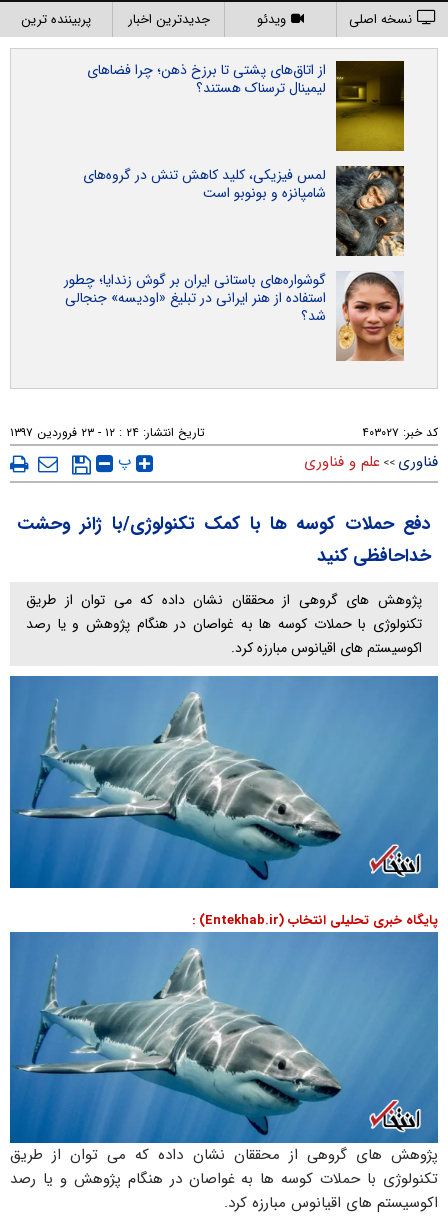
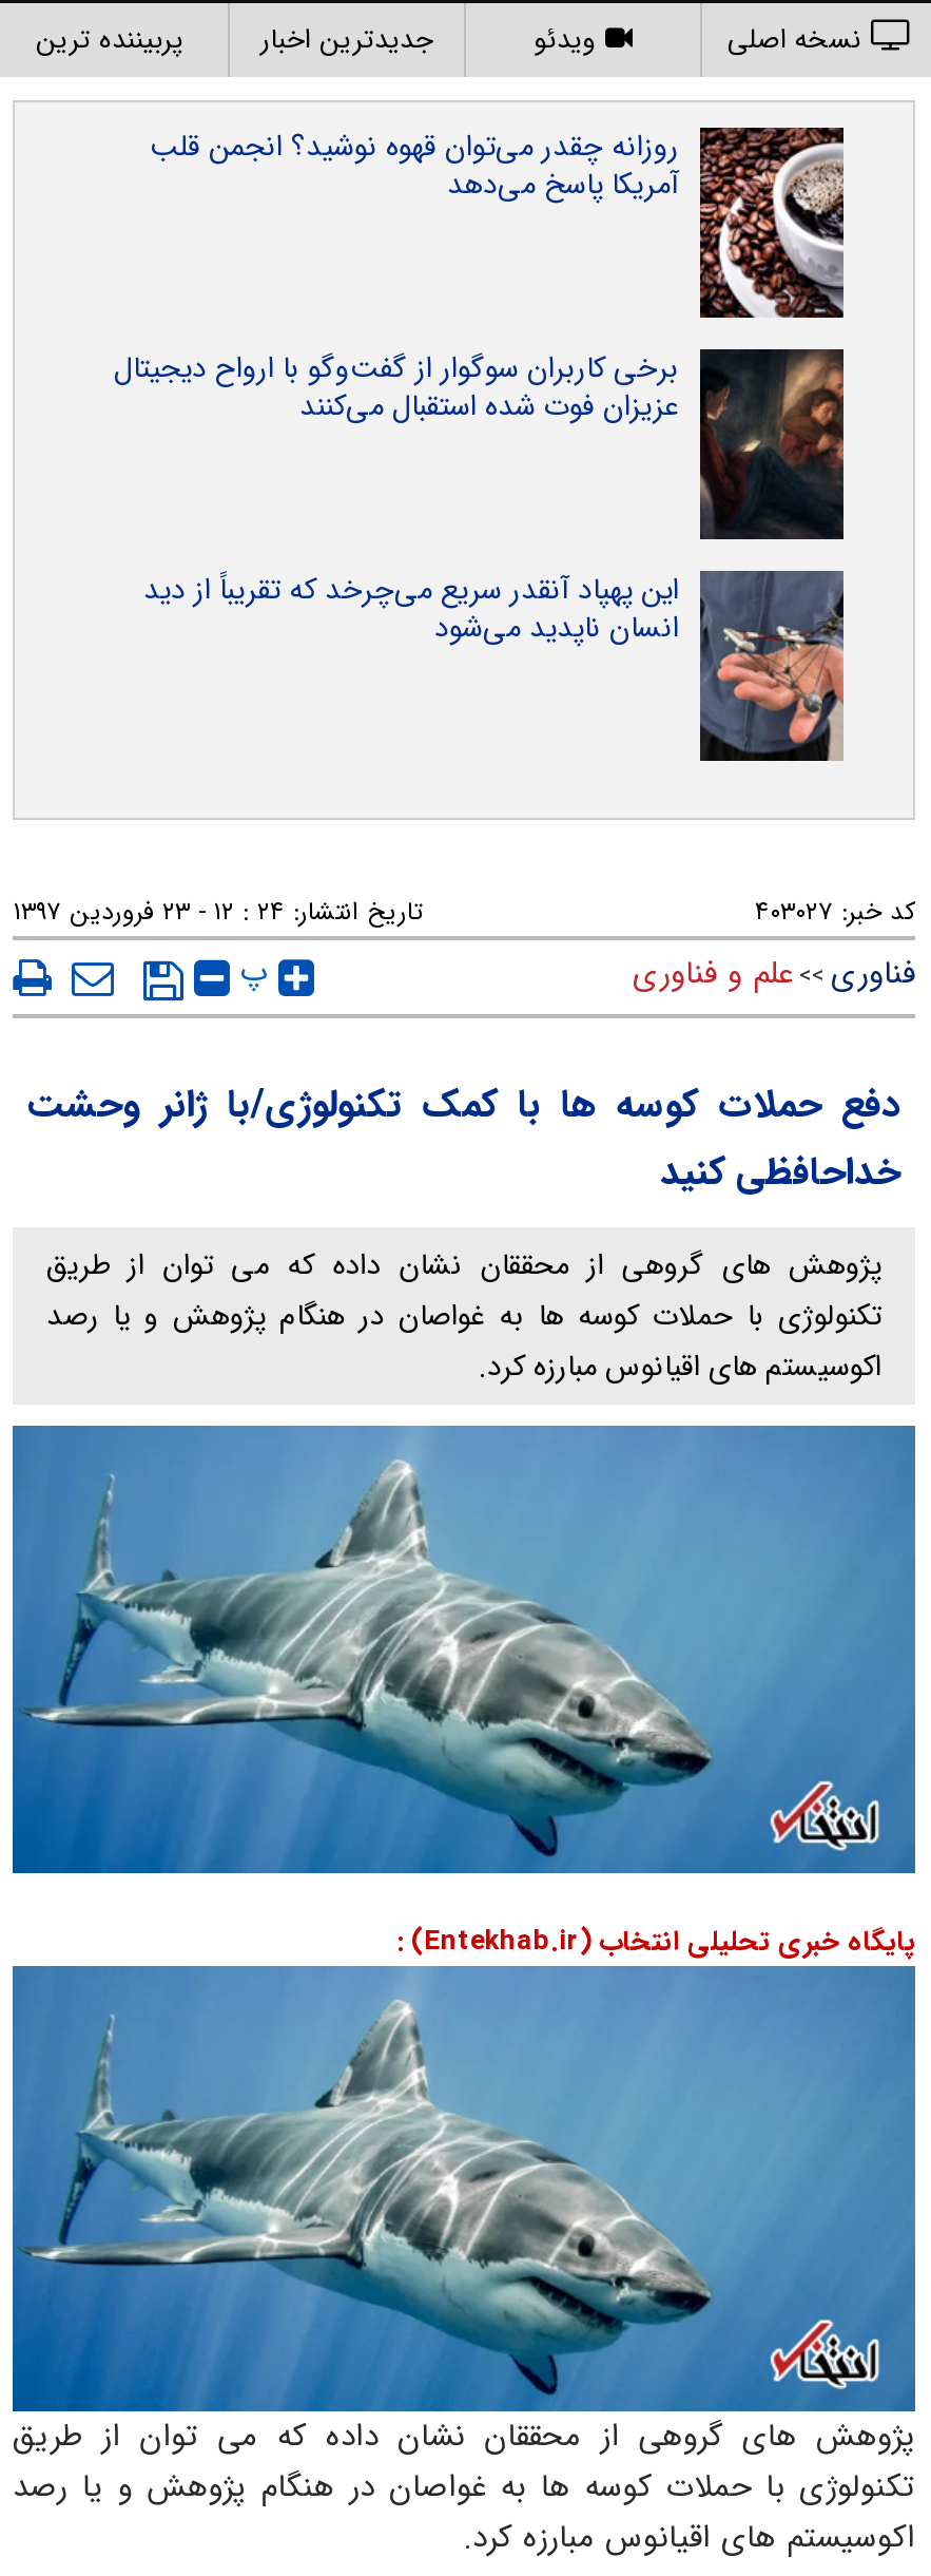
[87,59,405,152] [image] | از اتاق‌های پشتی تا برزخ ذهن؛ چرا فضاهای | لیمینال ترسناک هستند؟ -> [150,123,846,320] [image] | روزانه چقدر می‌توان قهوه نوشید؟ انجمن قلب | آمریکا پاسخ می‌دهد
[83,164,405,257] [image] | لمس فیزیکی، کلید کاهش تنش در گروه‌های | شامپانزه و بونوبو است -> [114,345,846,541] [image] | برخی کاربران سوگوار از گفت‌وگو با ارواح دیجیتال | عزیزان فوت شده استقبال می‌کنند
[64,269,404,362] [image] | گوشواره‌های باستانی ایران بر گوش زندایا؛ چطور | استفاده از هنر ایرانی در تبلیغ «اودیسه» جنجالی | شد؟ -> [143,567,846,763] [image] | این پهپاد آنقدر سریع می‌چرخد که تقریباً از دید | انسان ناپدید می‌شود

